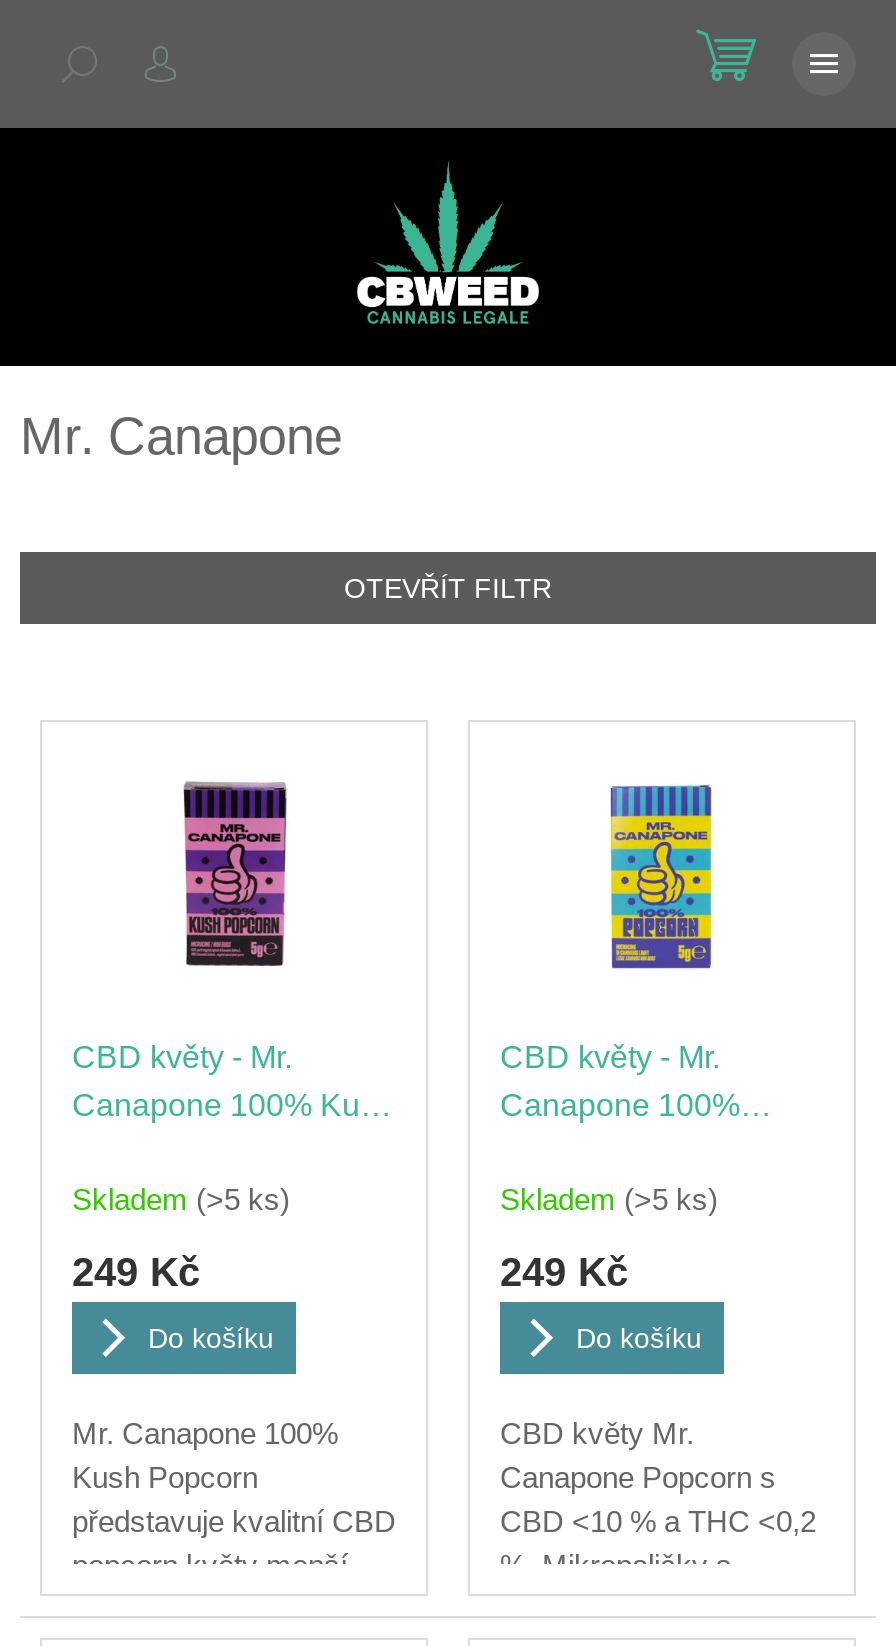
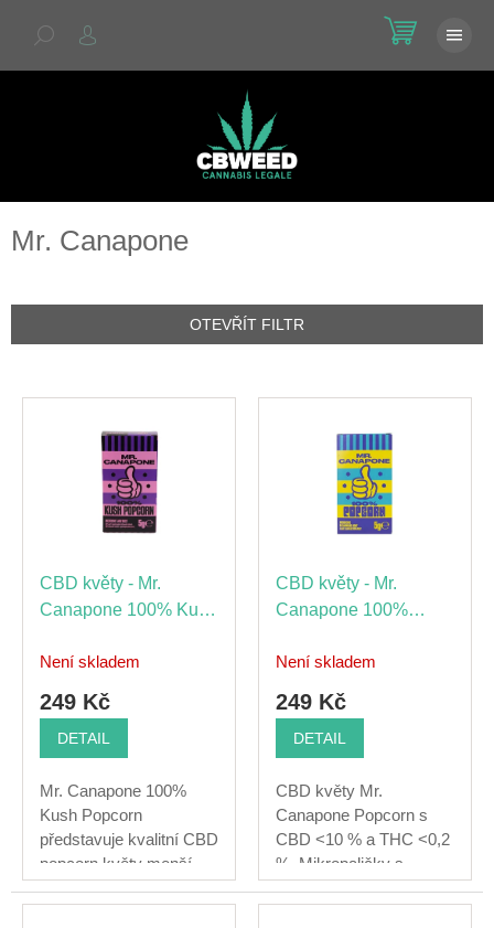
[72,1182,290,1216] Skladem (>5 ks) -> [40,652,140,671] Není skladem
[500,1182,718,1216] Skladem (>5 ks) -> [276,652,376,671] Není skladem
[148,1322,274,1354] Do košíku -> [57,730,110,747] DETAIL
[576,1322,702,1354] Do košíku -> [293,730,346,747] DETAIL

